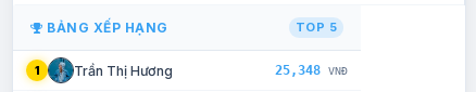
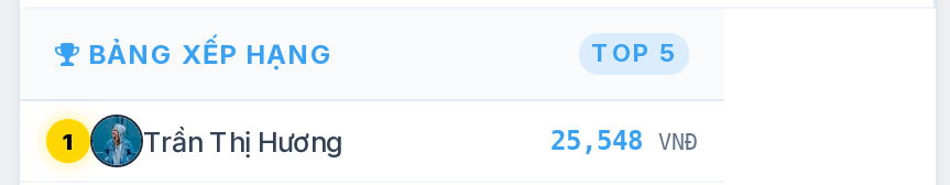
[275,62,348,77] 25,348 VNĐ -> [550,124,698,155] 25,548 VNĐ

